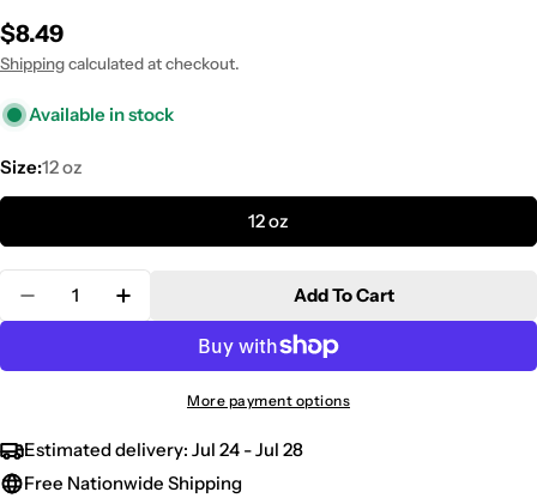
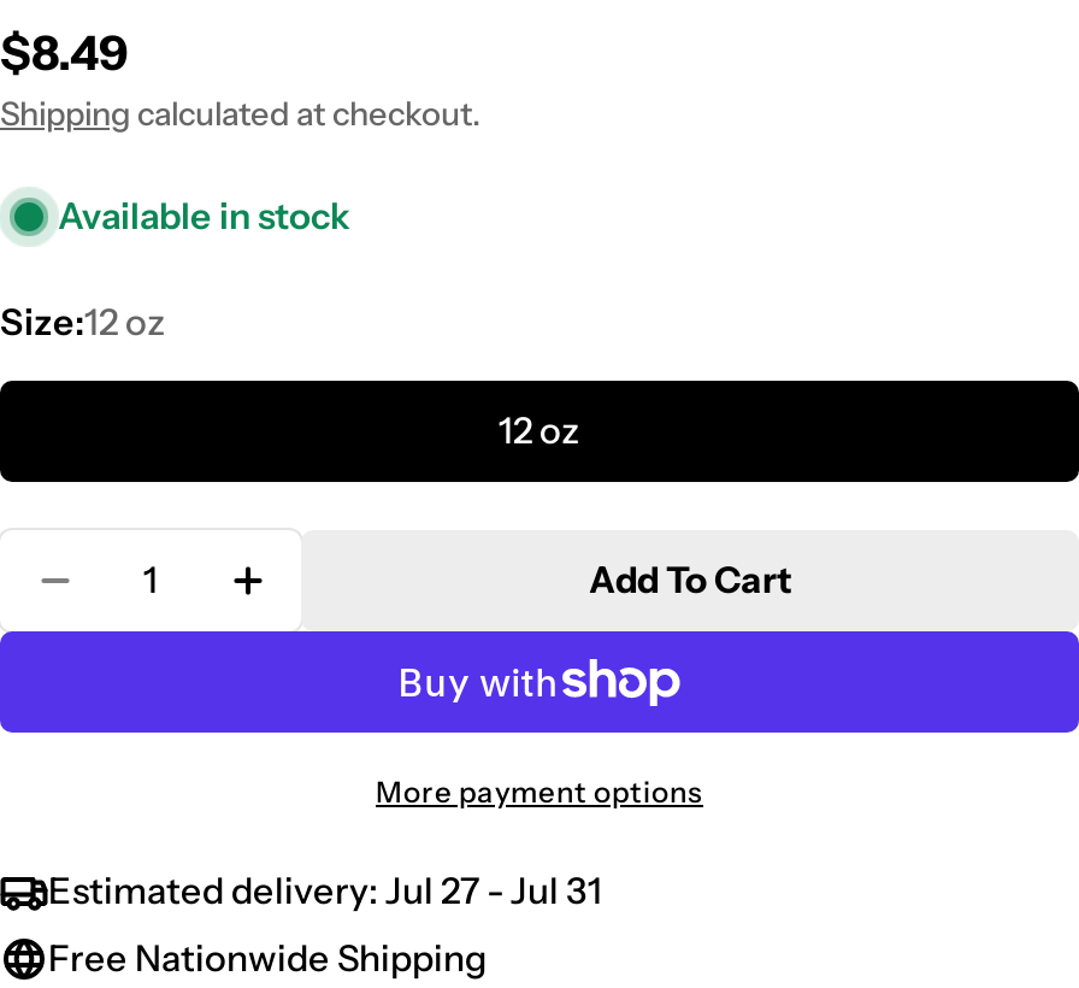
[24,438,303,461] Estimated delivery: Jul 24 - Jul 28 -> [48,868,602,913] Estimated delivery: Jul 27 - Jul 31

